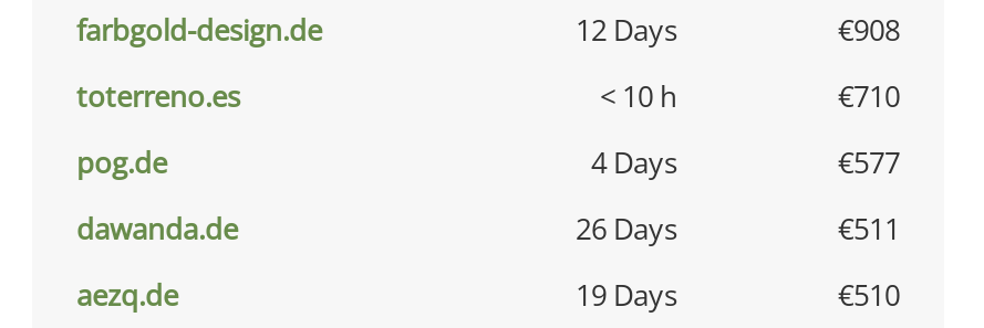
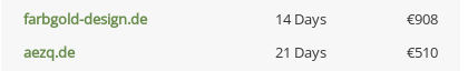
[576,10,677,50] 12 Days -> [275,9,326,29] 14 Days
[76,76,900,248] toterreno.es | < 10 h | €710 | pog.de | 4 Days | €577 | dawanda.de | 26 Days | €511 -> none
[576,275,677,315] 19 Days -> [275,42,326,62] 21 Days

